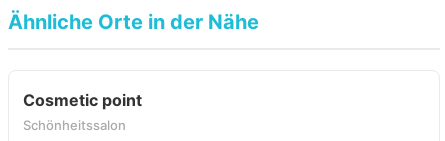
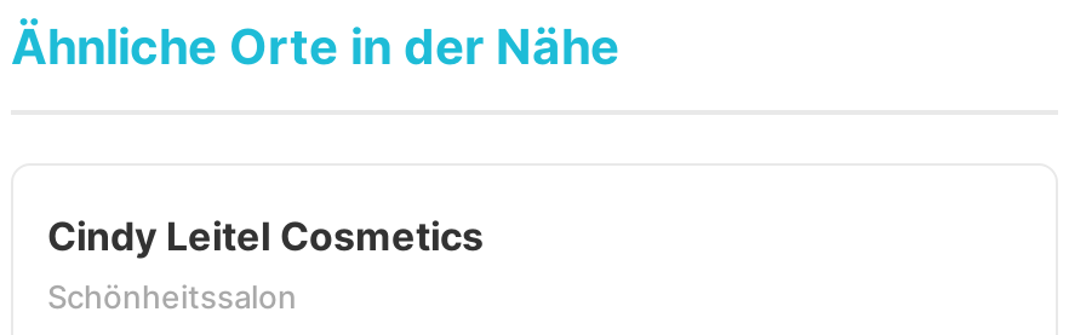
[23,90,142,110] Cosmetic point -> [47,212,484,260] Cindy Leitel Cosmetics

